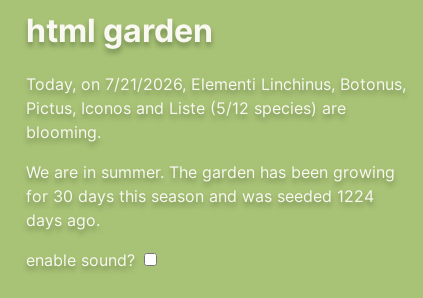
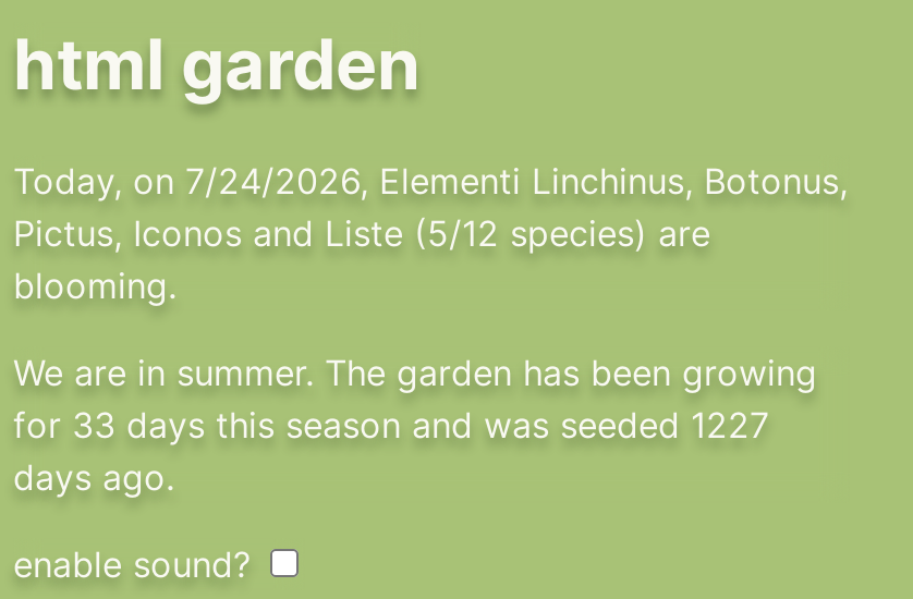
[26,74,406,94] Today, on 7/21/2026, Elementi Linchinus, Botonus, -> [13,159,848,202] Today, on 7/24/2026, Elementi Linchinus, Botonus,
[26,186,374,206] for 30 days this season and was seeded 1224 -> [13,403,769,446] for 33 days this season and was seeded 1227

